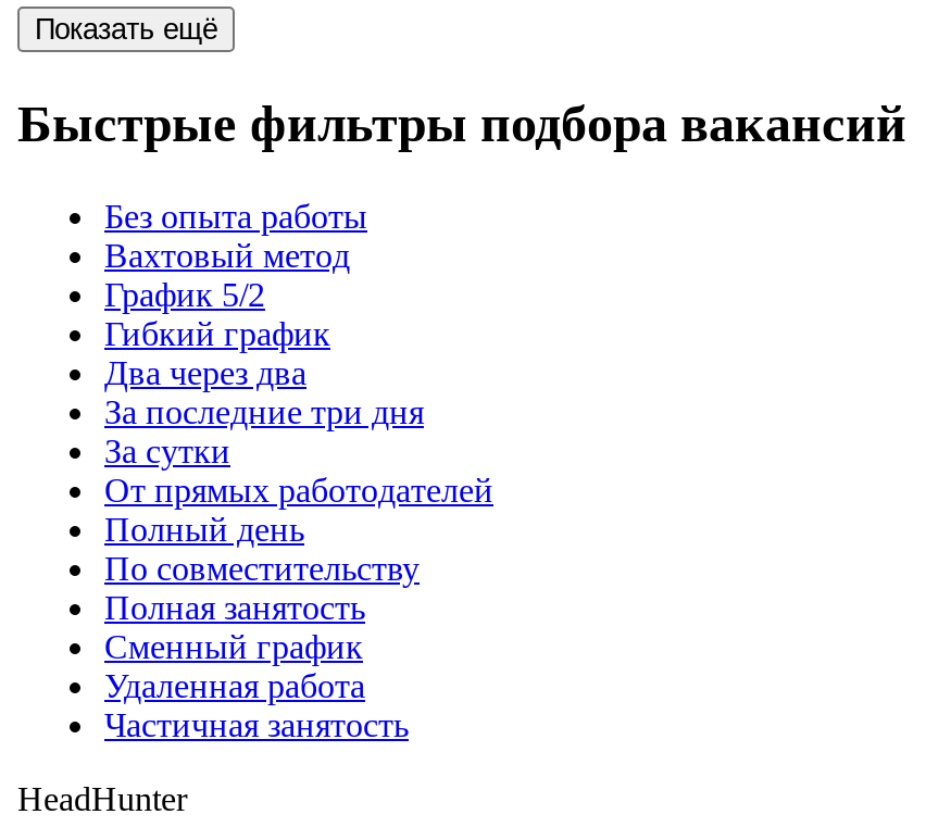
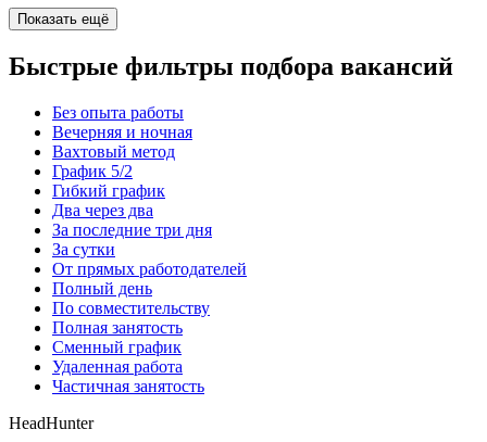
none -> [52,123,192,141] Вечерняя и ночная

